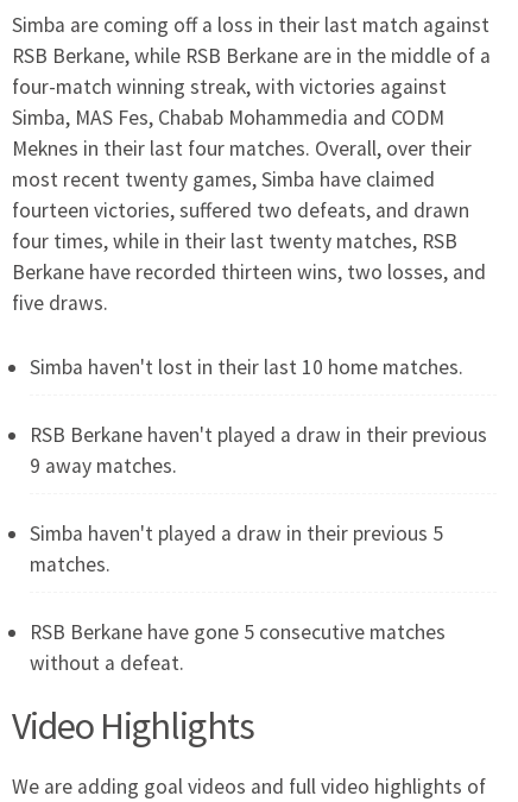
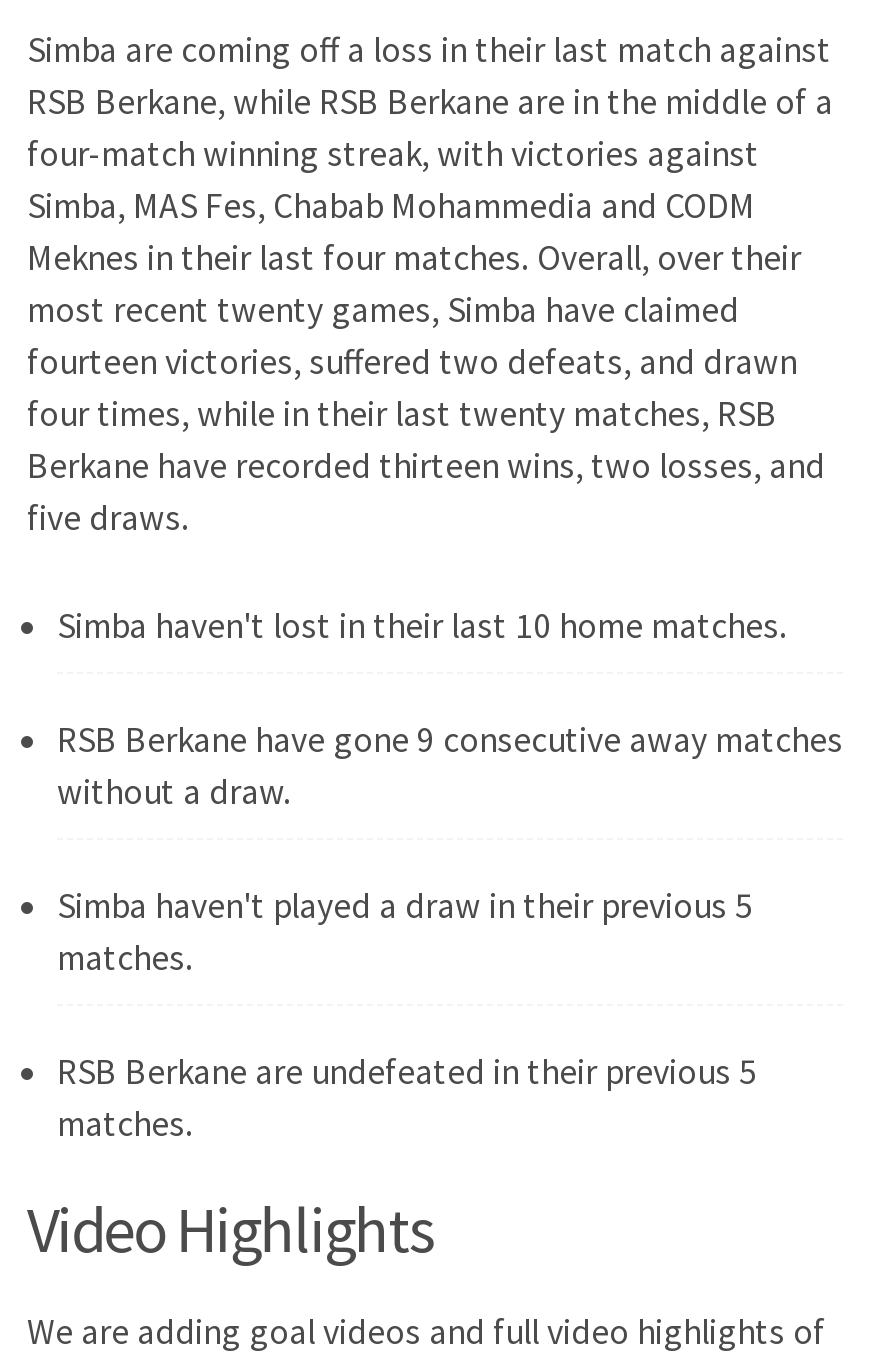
[30,422,487,479] RSB Berkane haven't played a draw in their previous | 9 away matches. -> [57,718,843,814] RSB Berkane have gone 9 consecutive away matches | without a draw.
[30,619,446,676] RSB Berkane have gone 5 consecutive matches | without a defeat. -> [57,1050,757,1146] RSB Berkane are undefeated in their previous 5 | matches.

